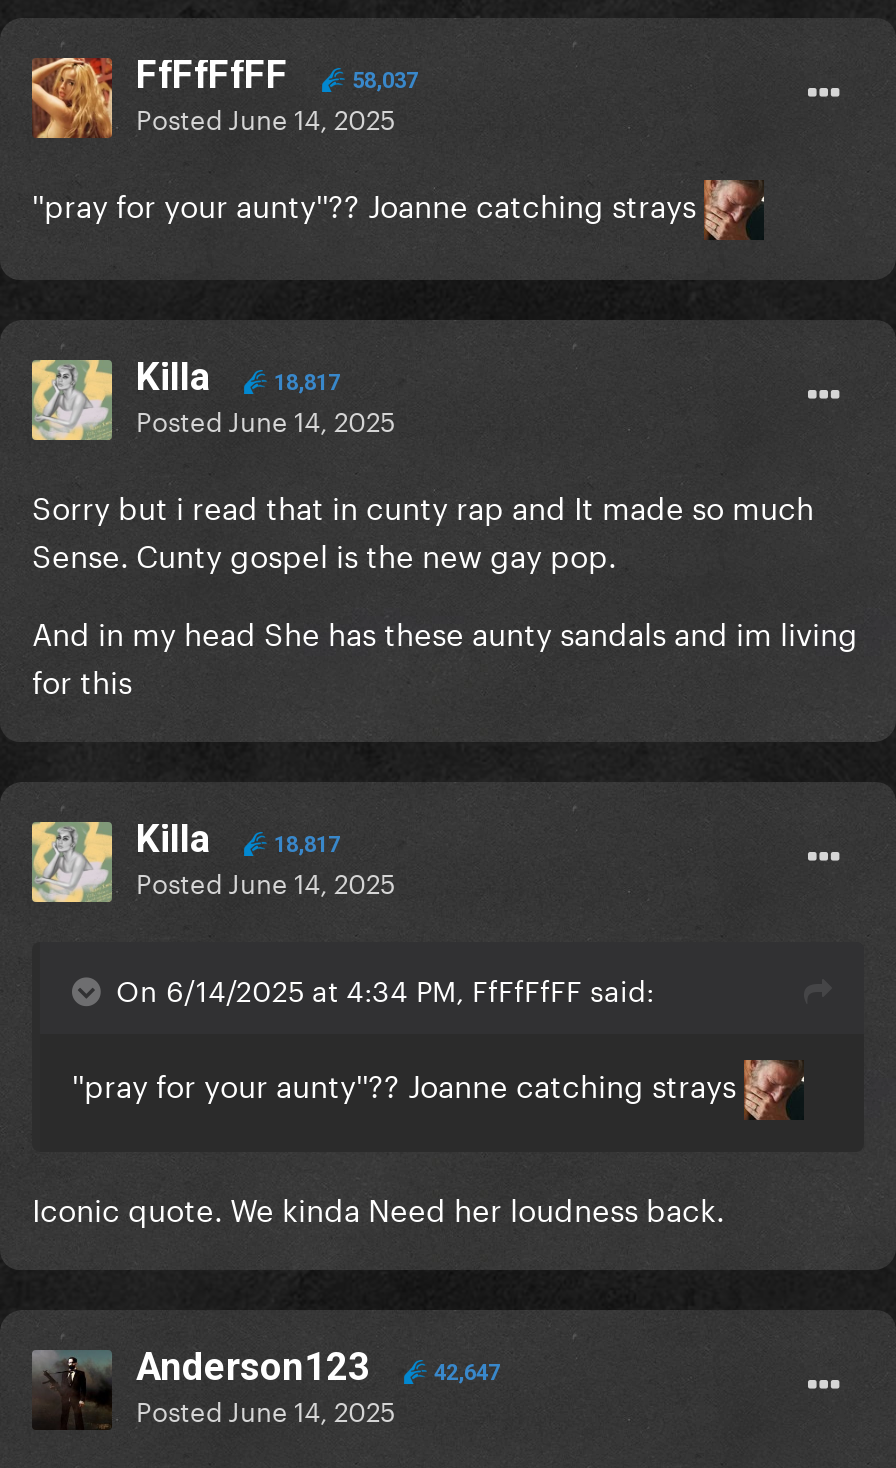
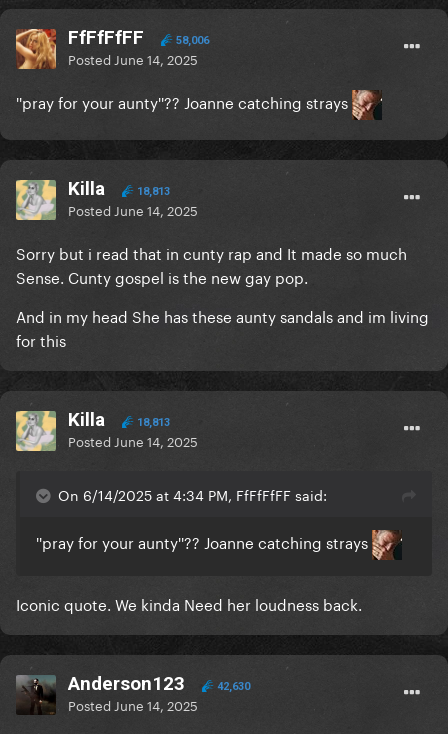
[346,69,418,95] 58,037 -> [173,34,209,47] 58,006
[268,371,340,397] 18,817 -> [134,185,170,198] 18,813
[268,833,340,859] 18,817 -> [134,416,170,429] 18,813
[428,1361,500,1387] 42,647 -> [214,680,250,693] 42,630

